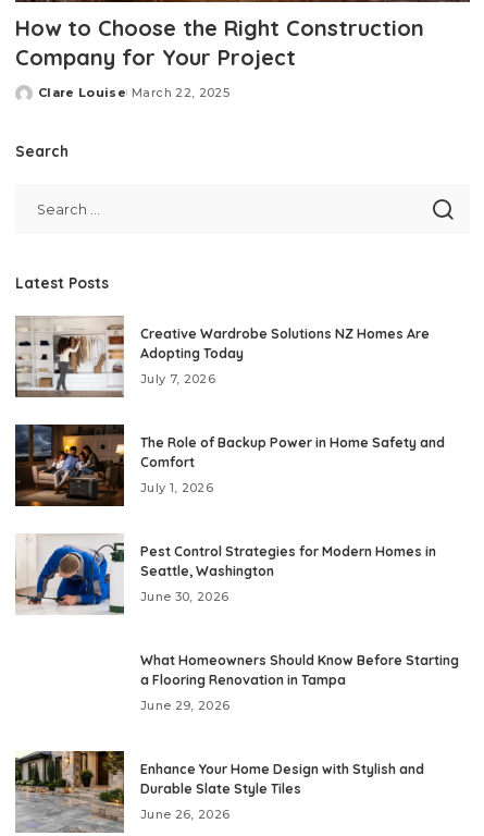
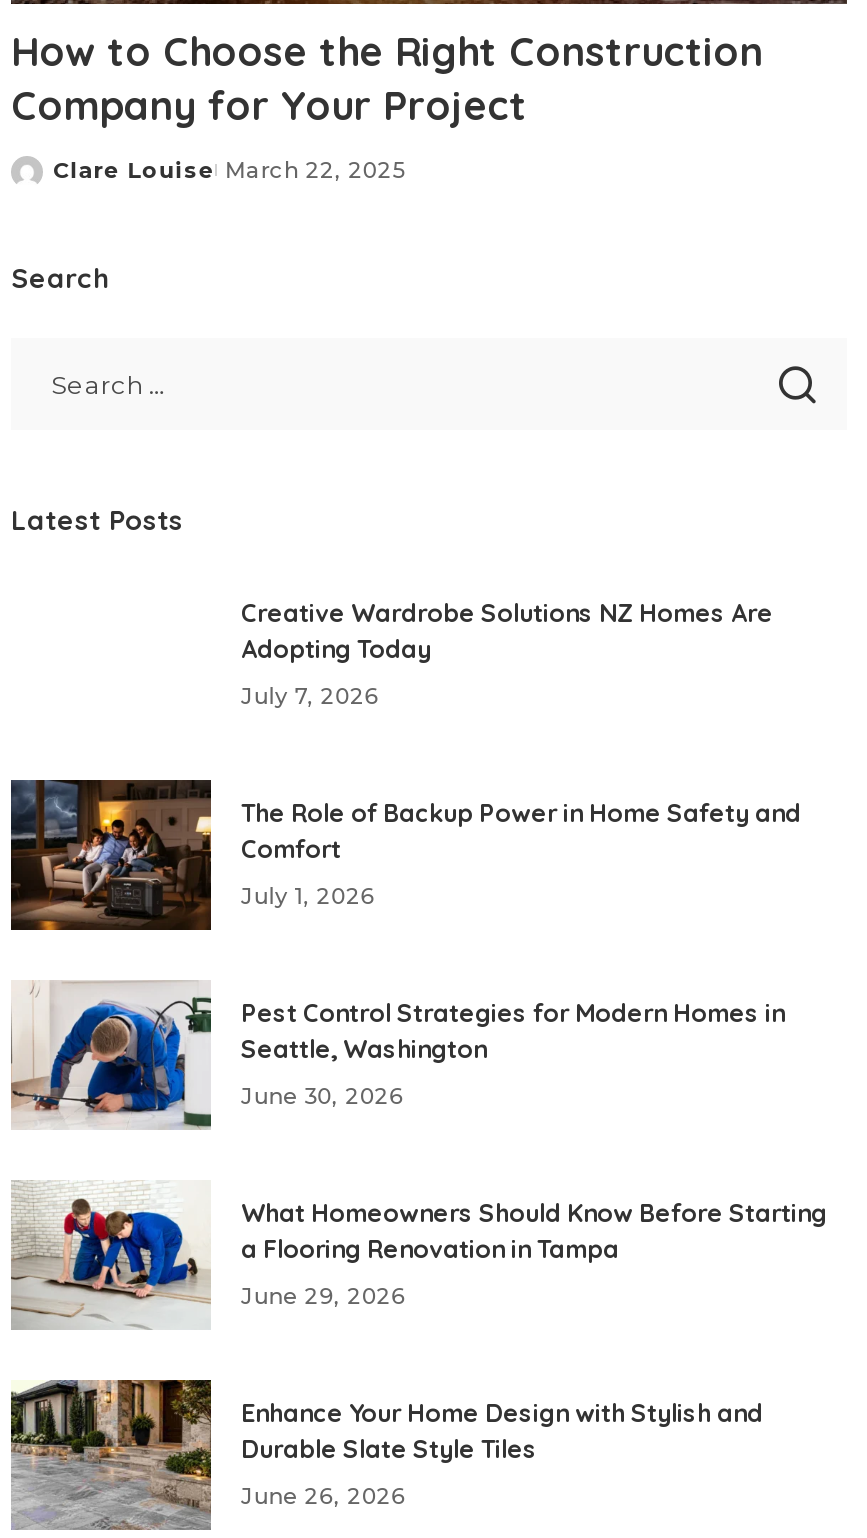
[14,315,125,398] [image] -> none
none -> [9,1180,211,1330] [image]

